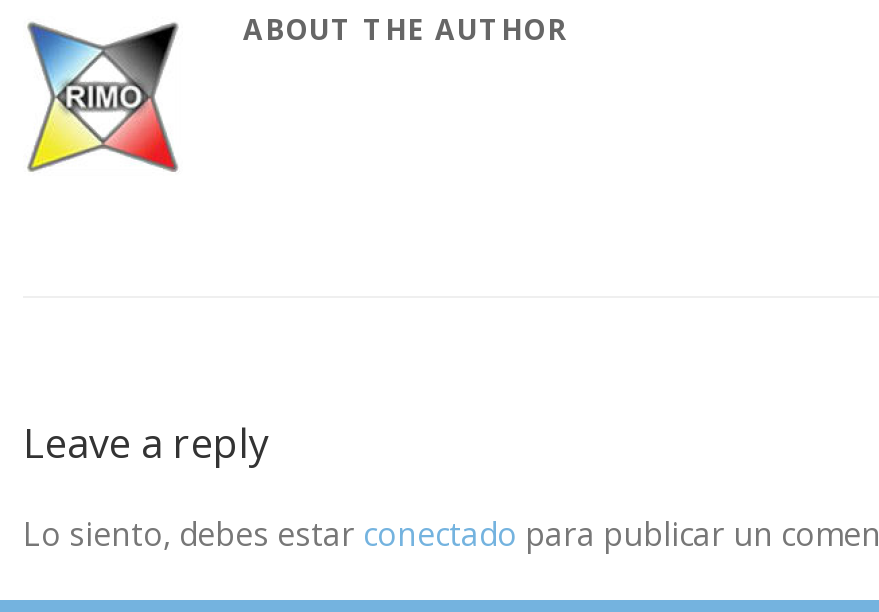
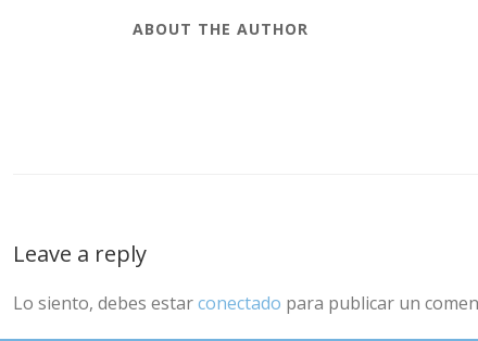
[25,21,179,173] [image] -> none

